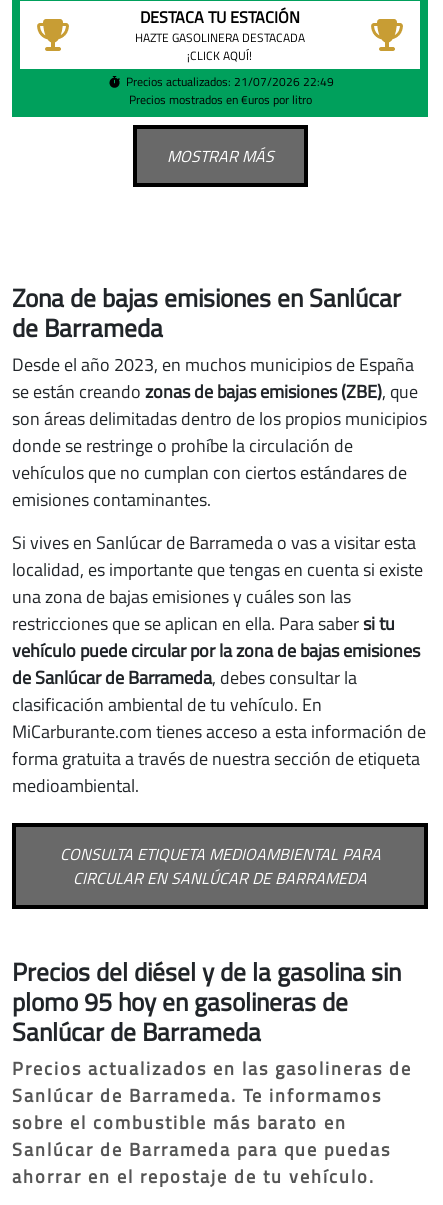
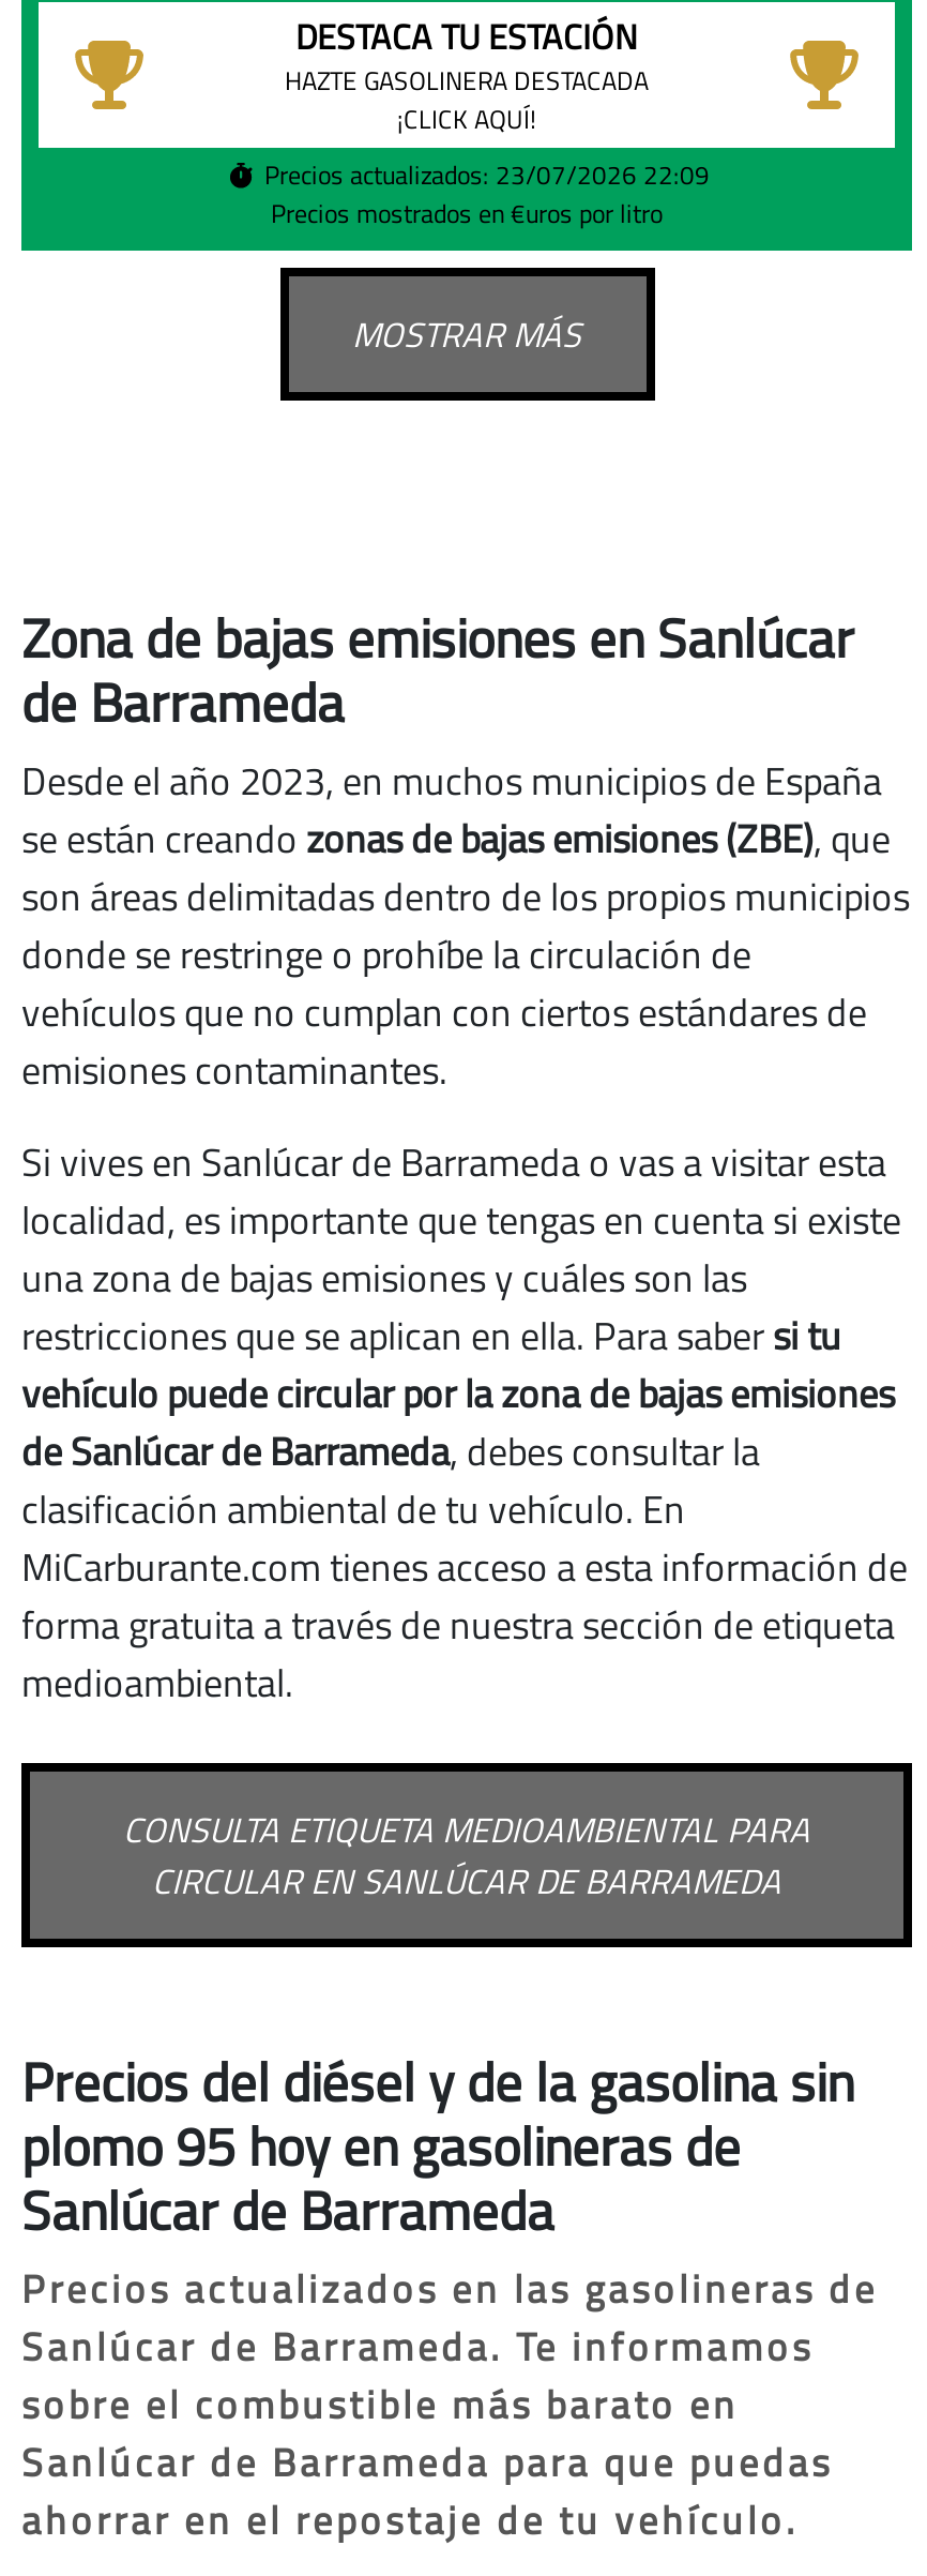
[125,72,333,91] Precios actualizados: 21/07/2026 22:49 -> [264,154,710,195] Precios actualizados: 23/07/2026 22:09

